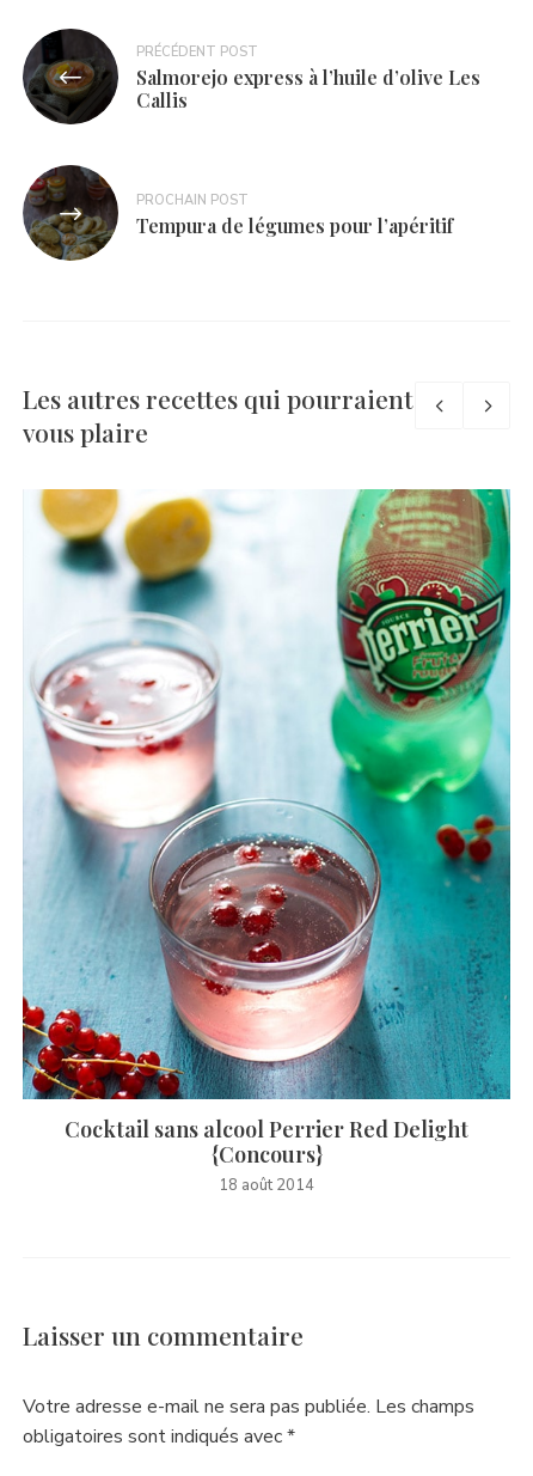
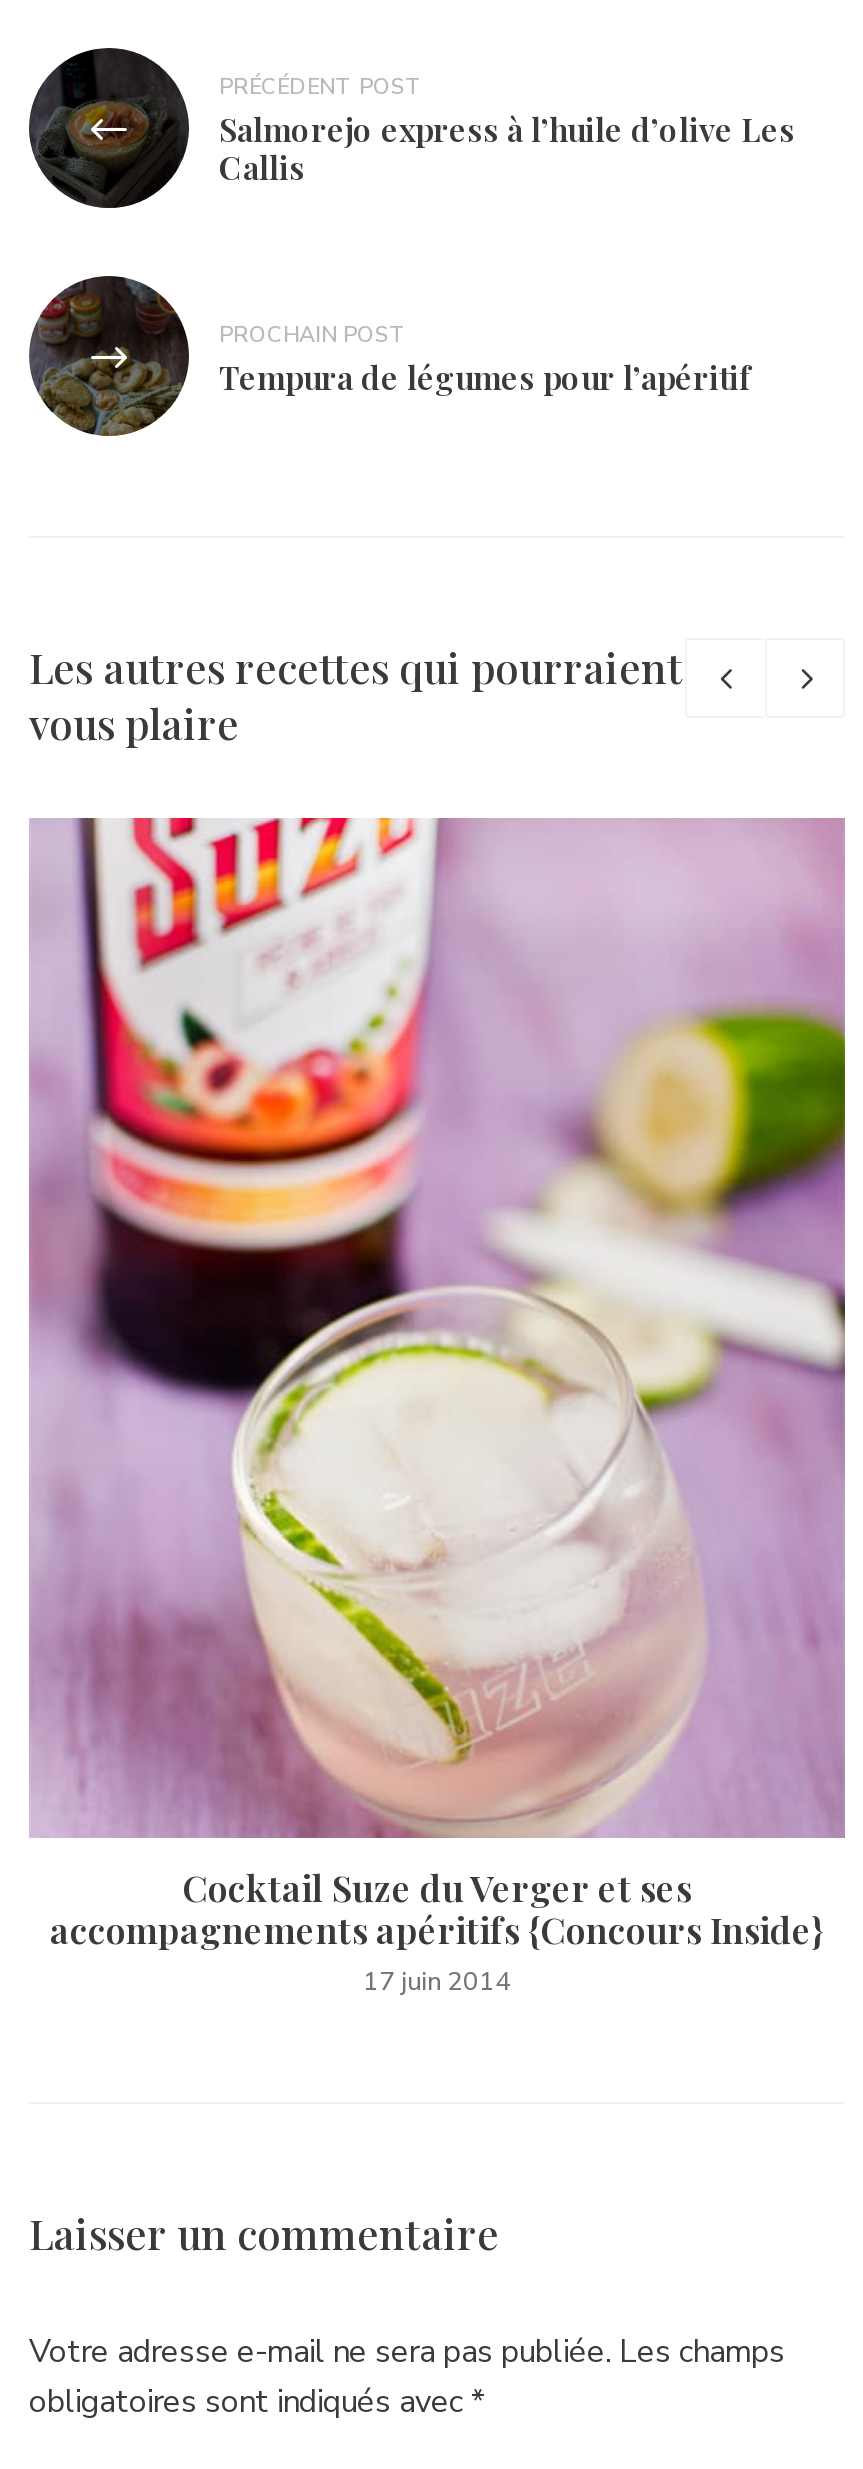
[22,488,511,1197] [image] | Cocktail sans alcool Perrier Red Delight | {Concours} | 18 août 2014 -> [29,816,847,2001] [image] | Cocktail Suze du Verger et ses | accompagnements apéritifs {Concours Inside} | 17 juin 2014

